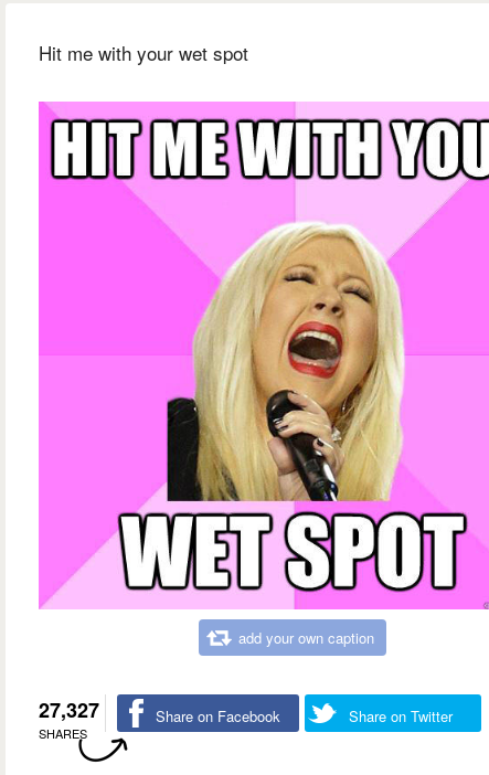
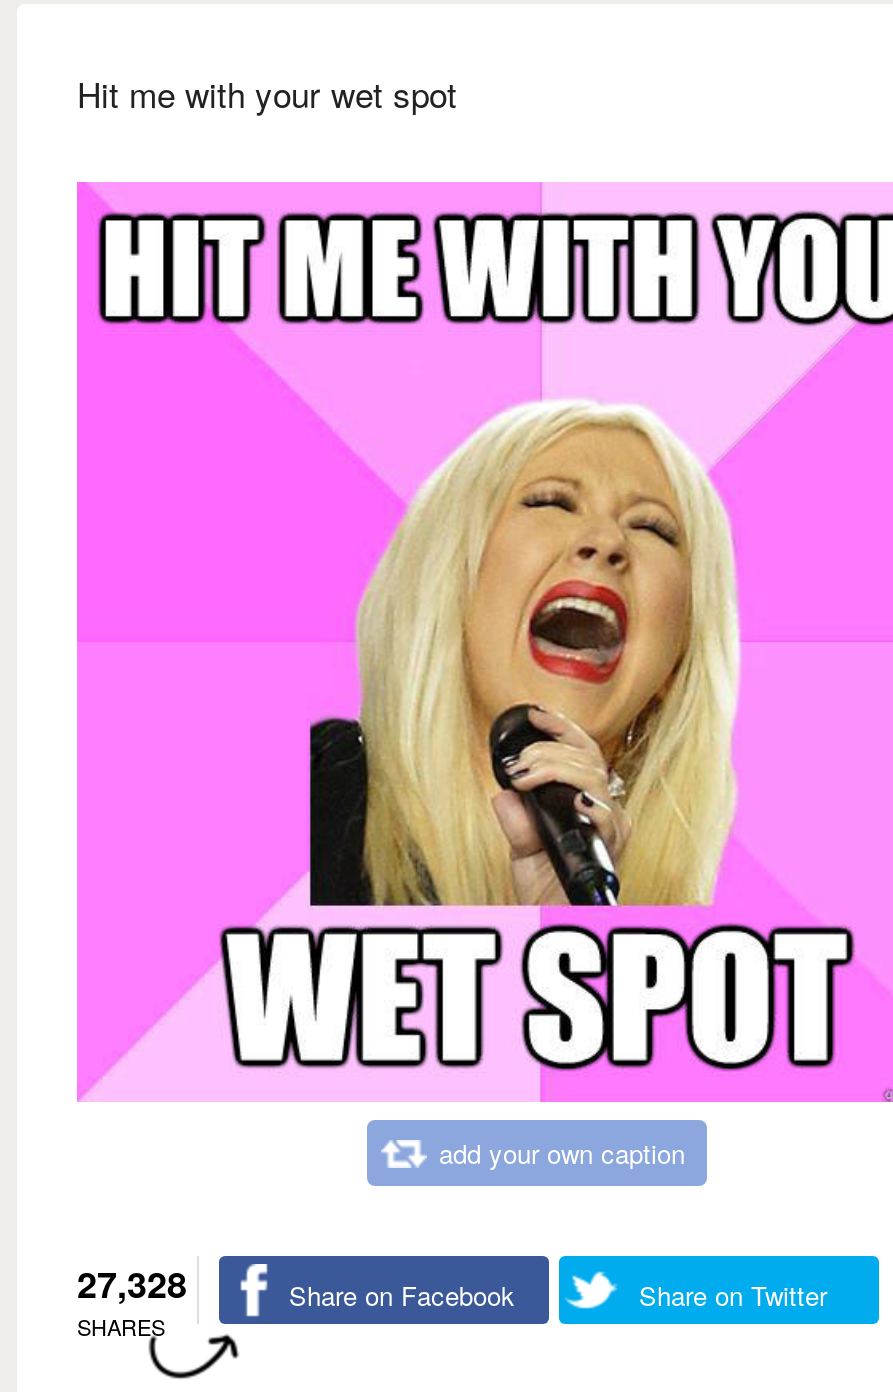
[39,696,99,724] 27,327 -> [77,1258,187,1310] 27,328

